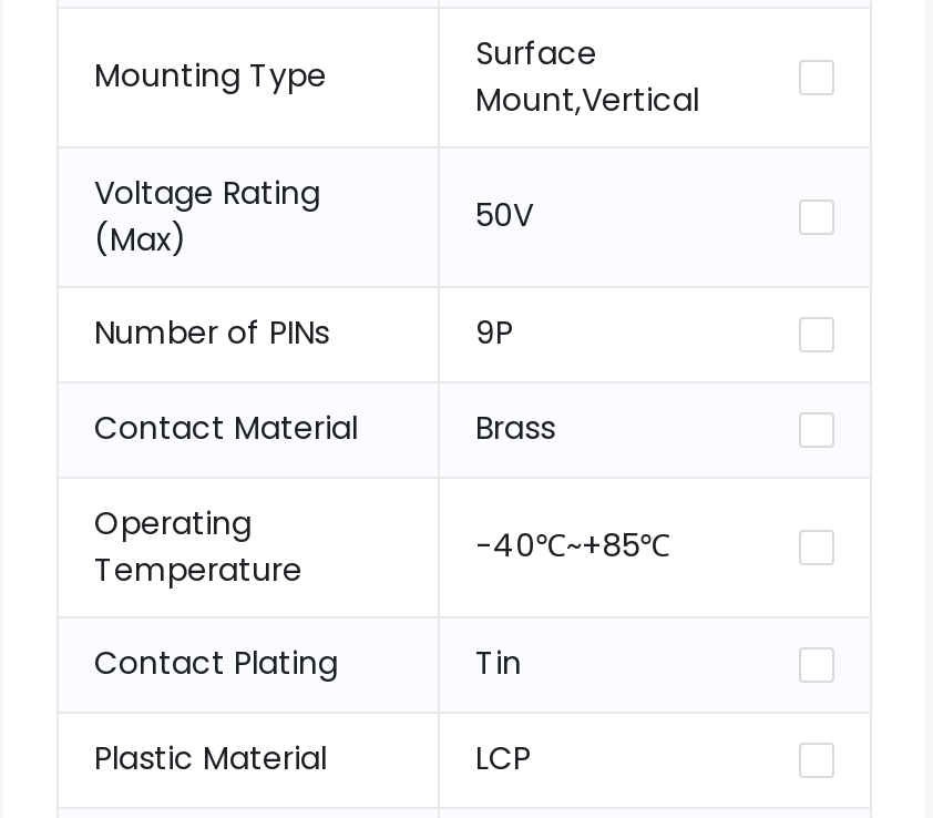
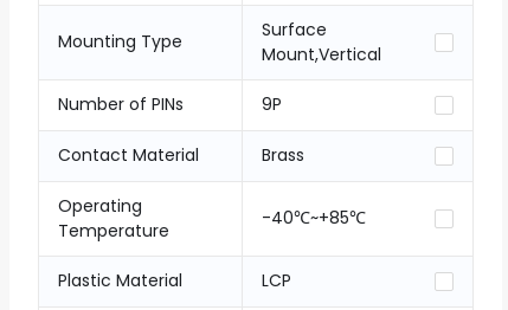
[94,171,320,262] Voltage Rating | (Max) -> none
[475,193,533,237] 50V -> none
[94,641,522,685] Contact Plating | Tin -> none

